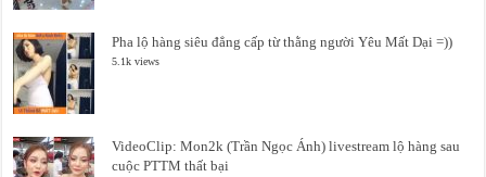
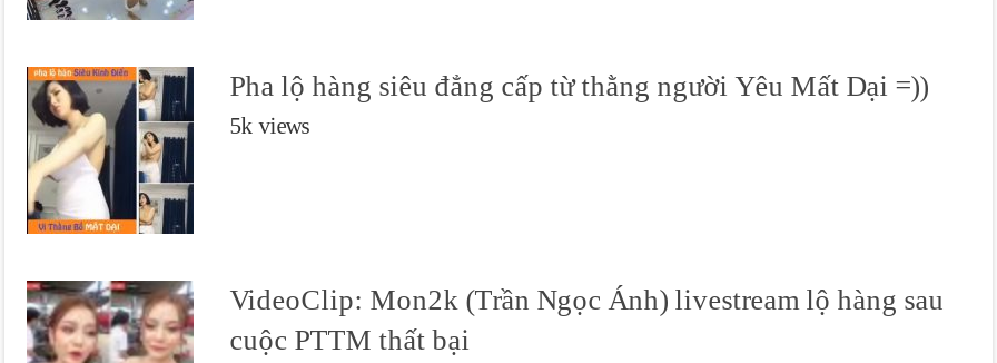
[112,55,160,67] 5.1k views -> [230,112,310,137] 5k views

